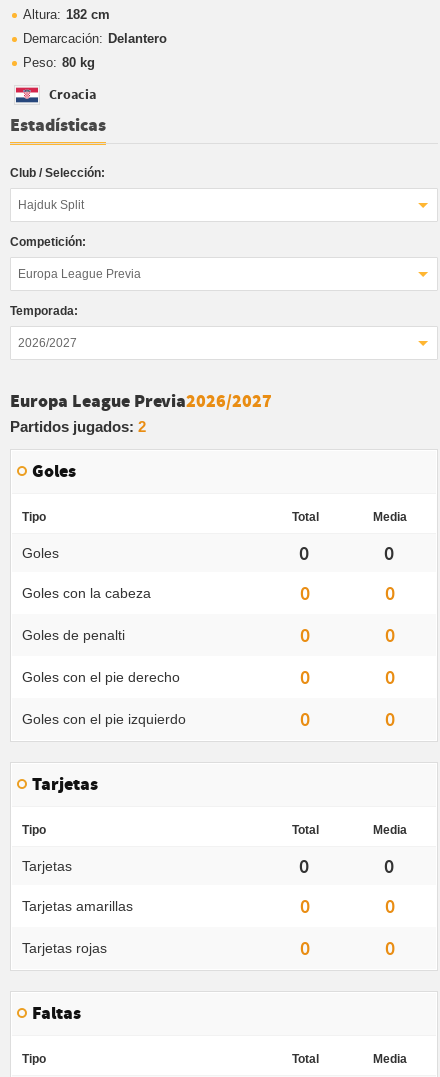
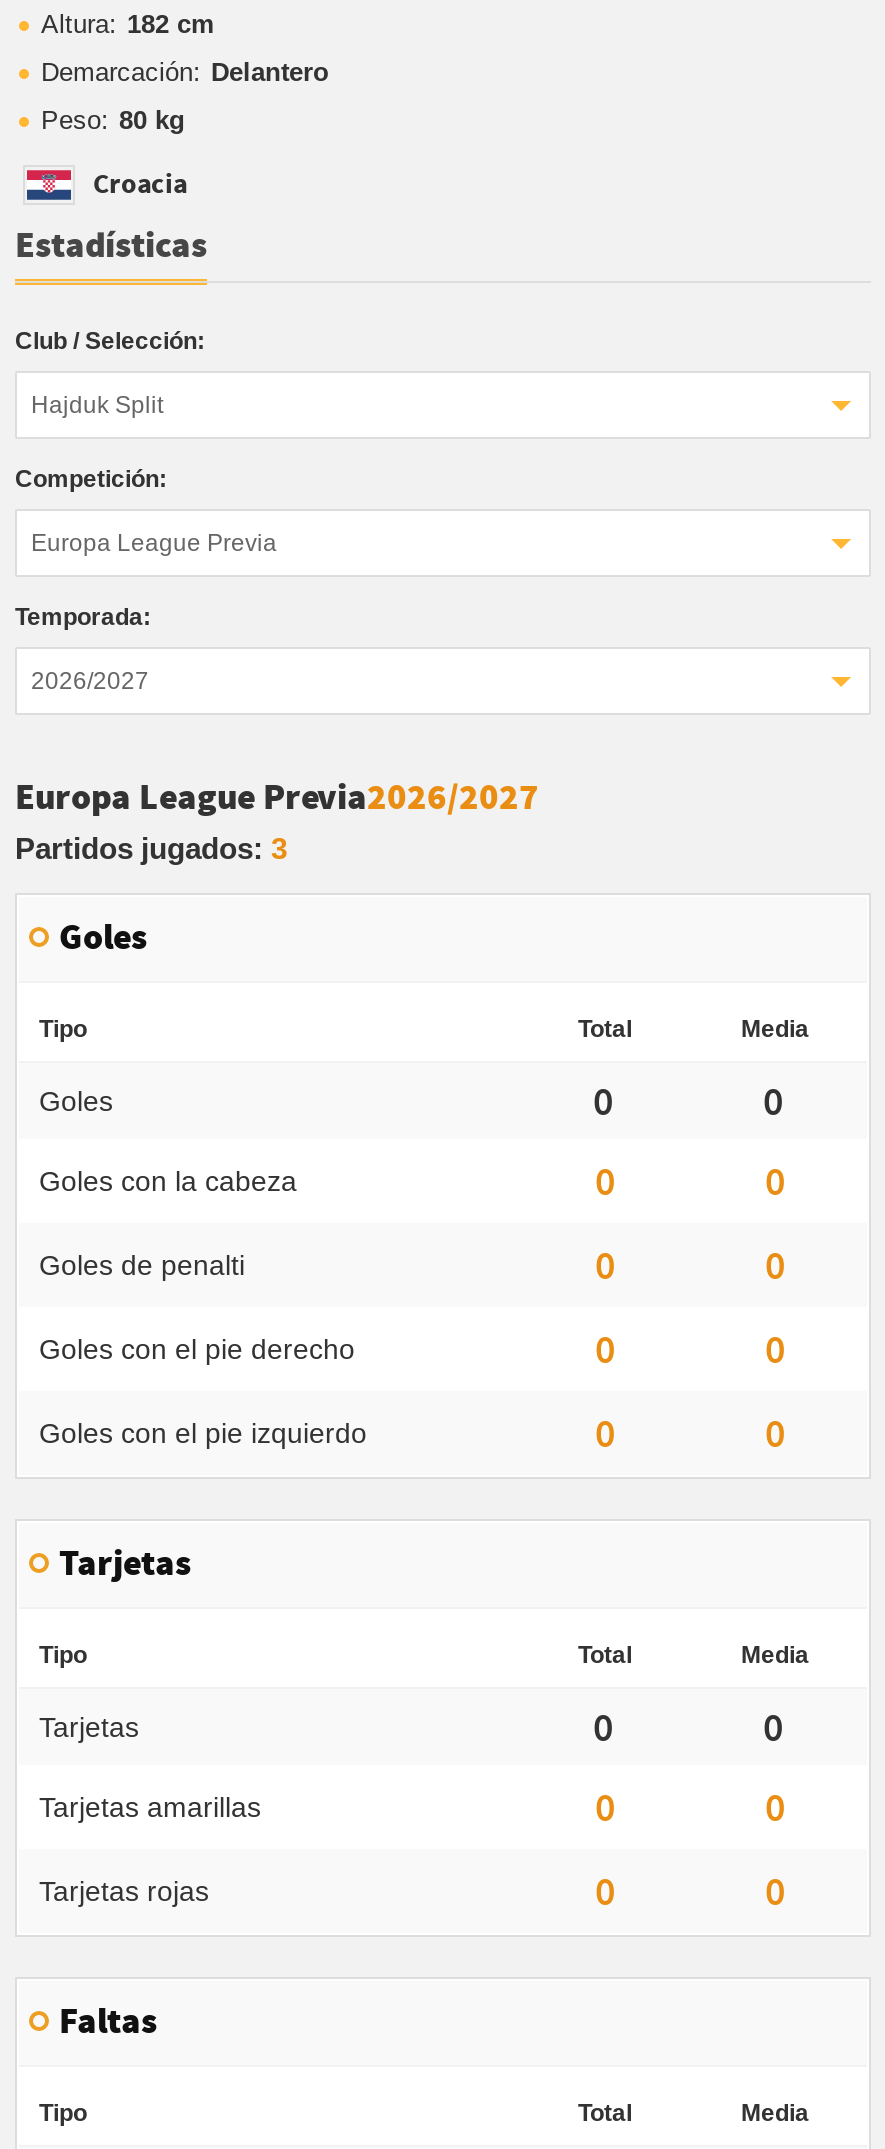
[10,418,146,435] Partidos jugados: 2 -> [15,831,287,865] Partidos jugados: 3

